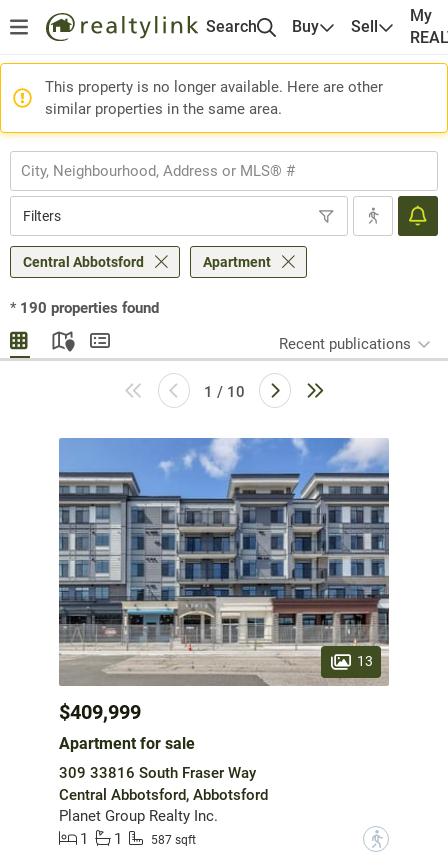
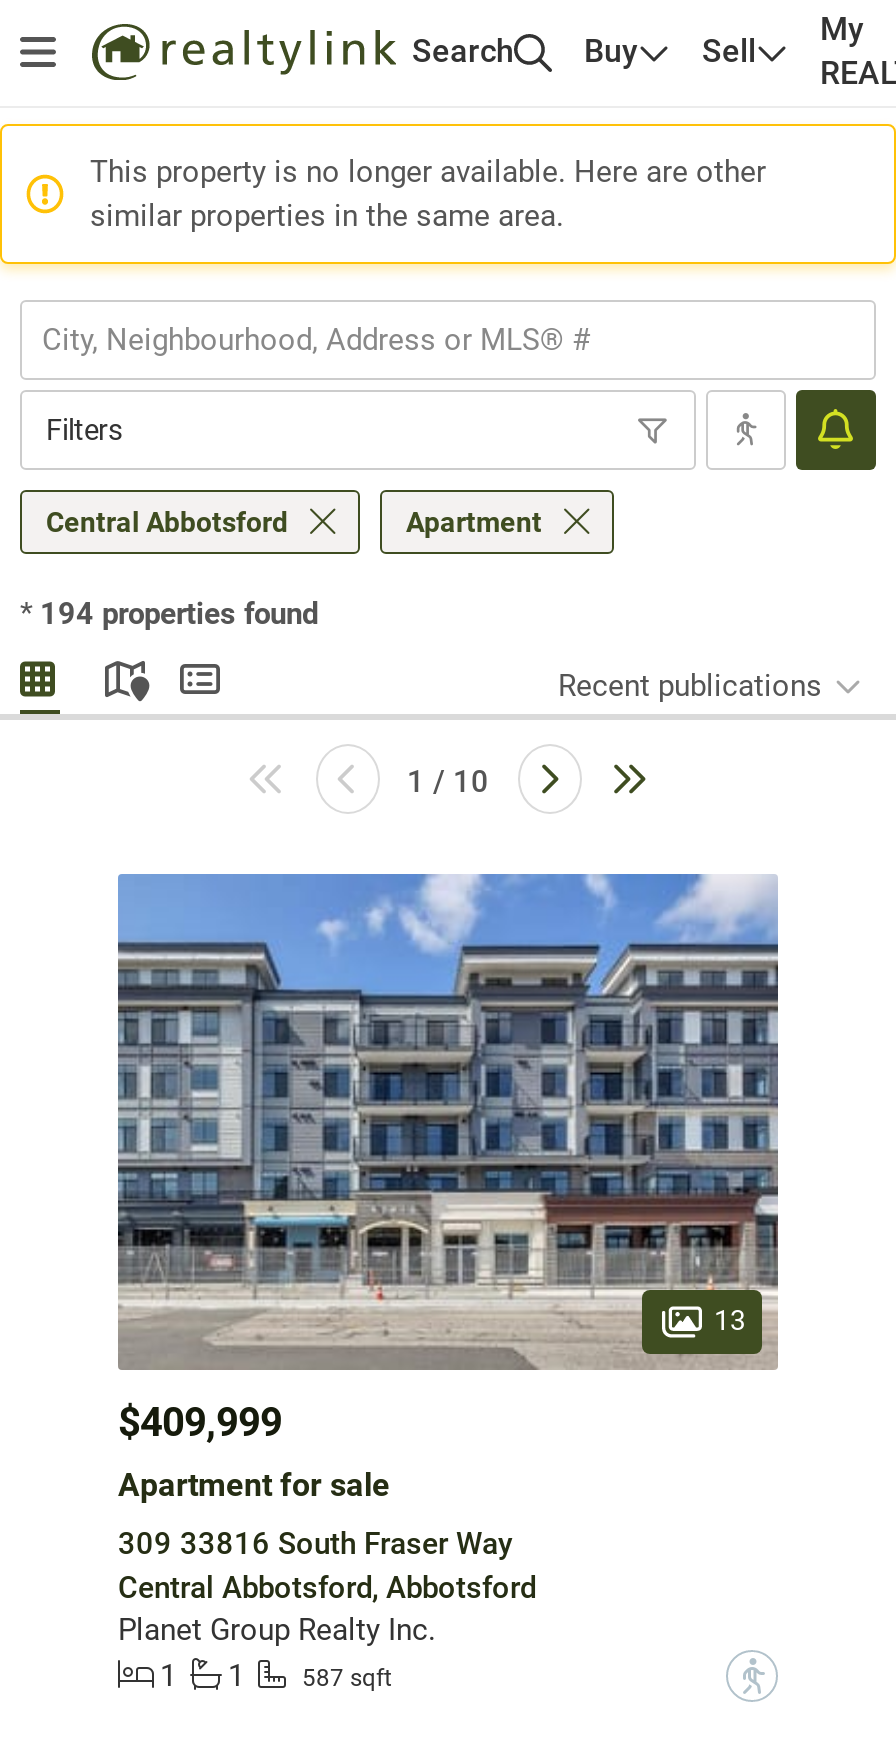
[10,299,159,317] * 190 properties found -> [20,596,318,632] * 194 properties found

